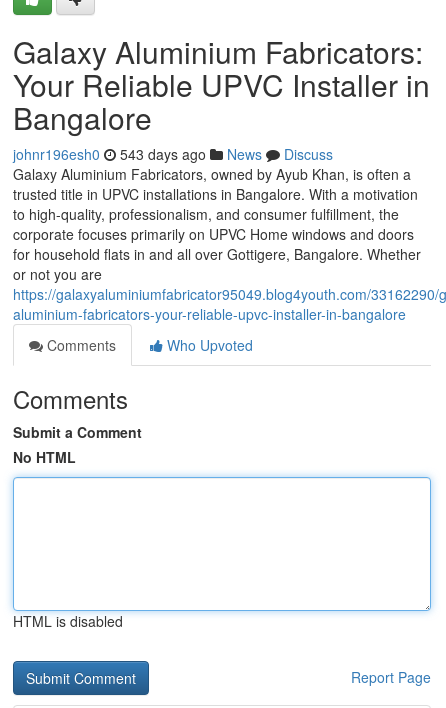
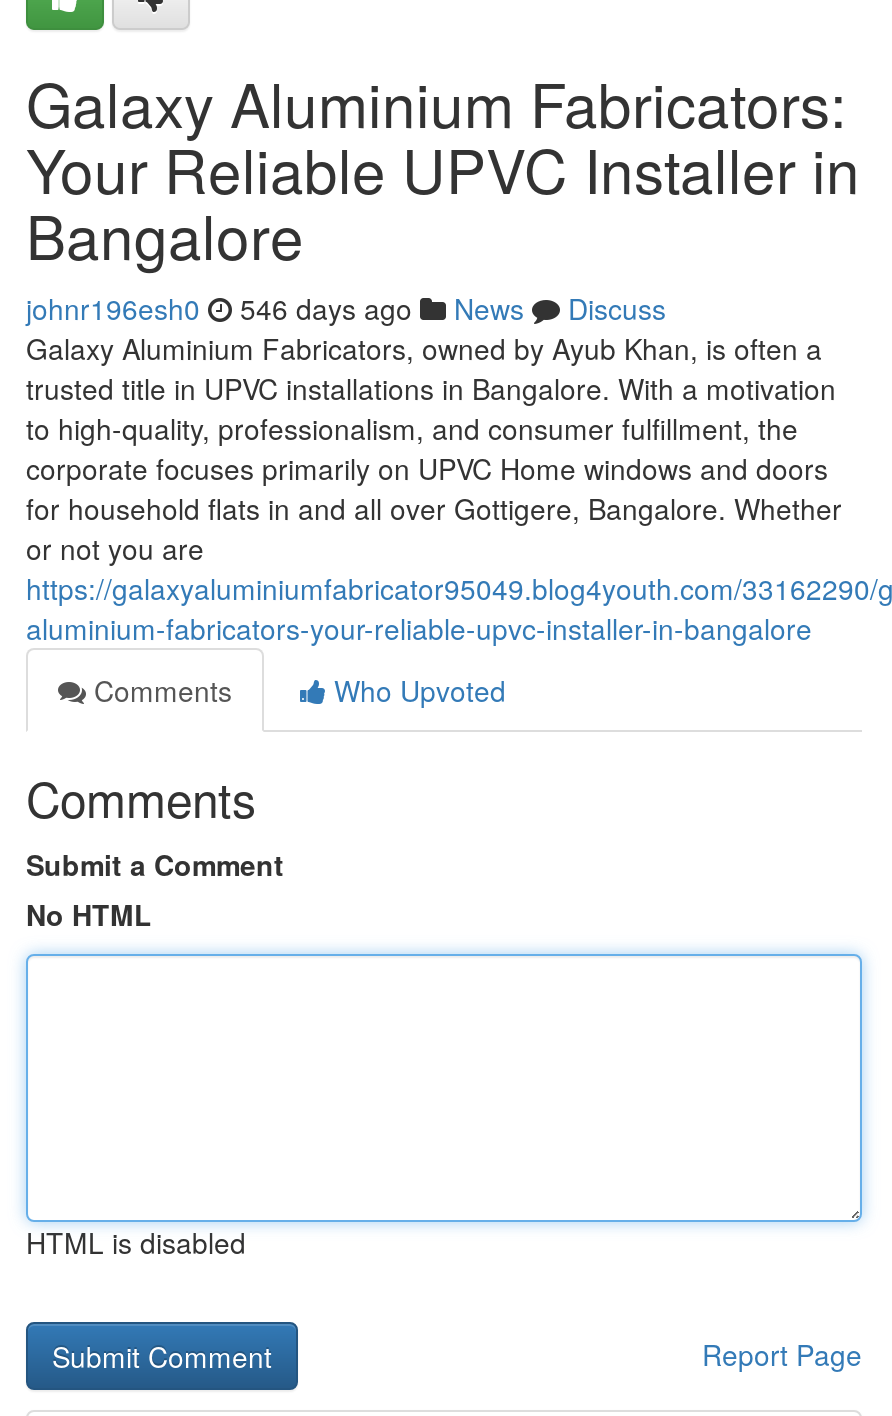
[13,144,333,164] johnr196esh0 543 days ago News Discuss -> [26,288,666,328] johnr196esh0 546 days ago News Discuss

